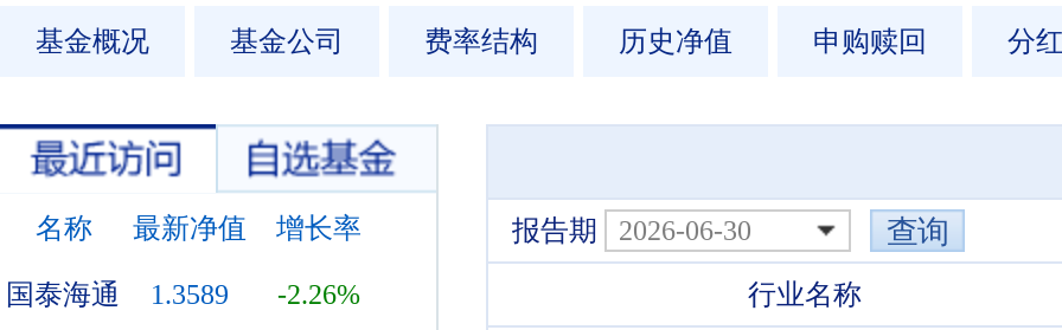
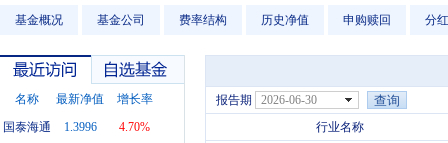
[151,278,229,311] 1.3589 -> [63,120,96,134] 1.3996
[277,278,360,311] -2.26% -> [119,120,150,134] 4.70%

